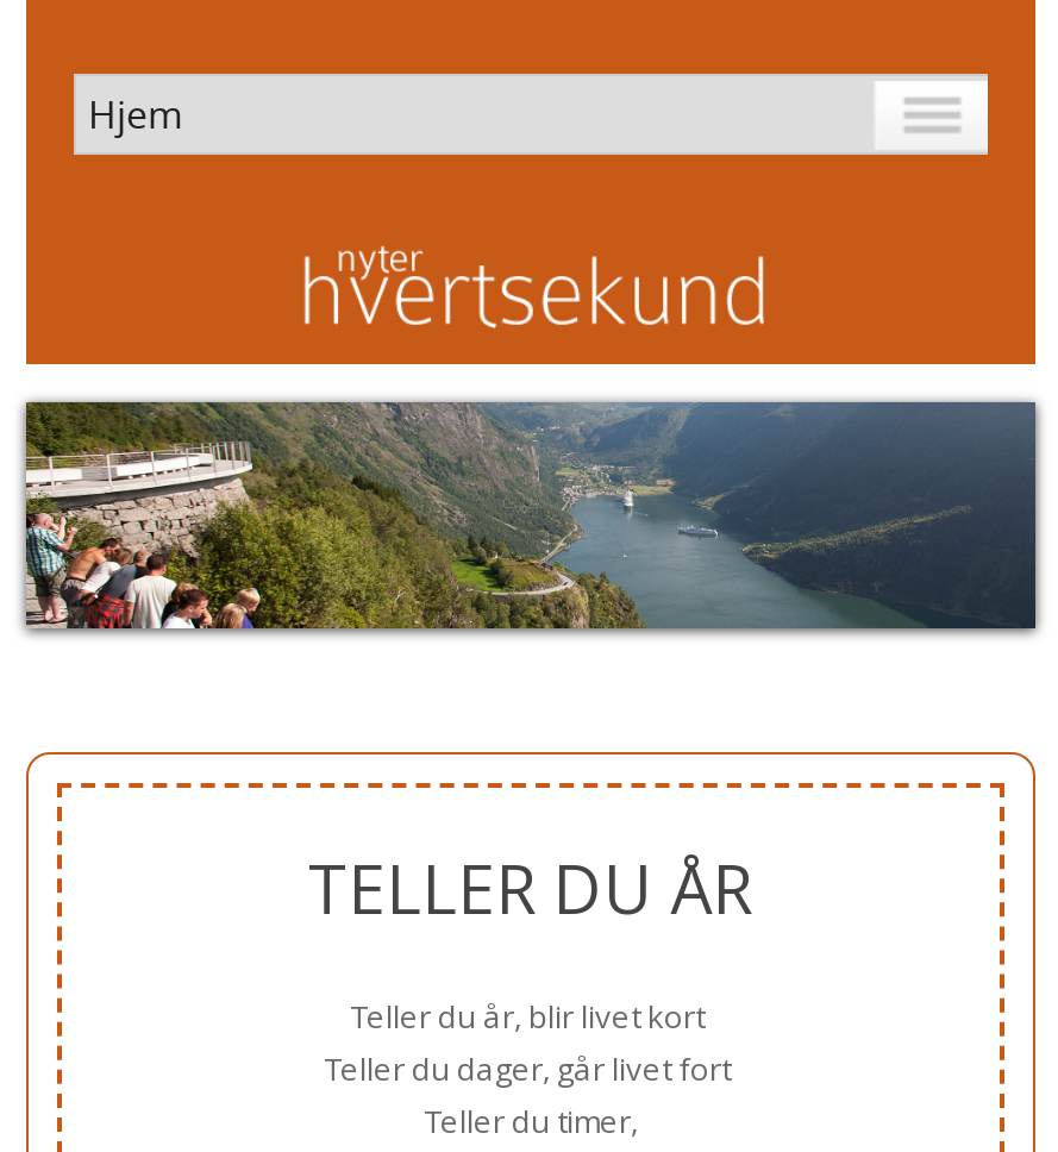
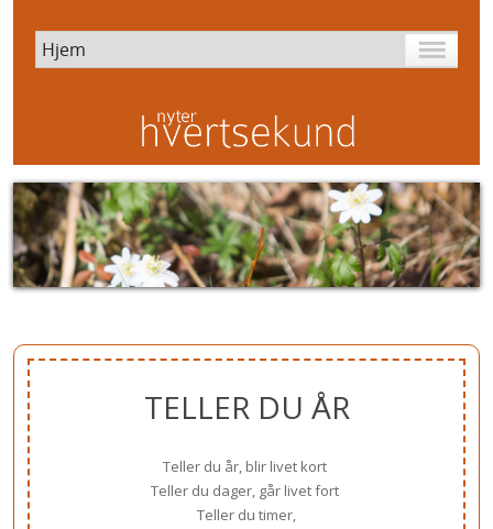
[26,400,1038,631] [image] -> [12,181,481,288] [image]

